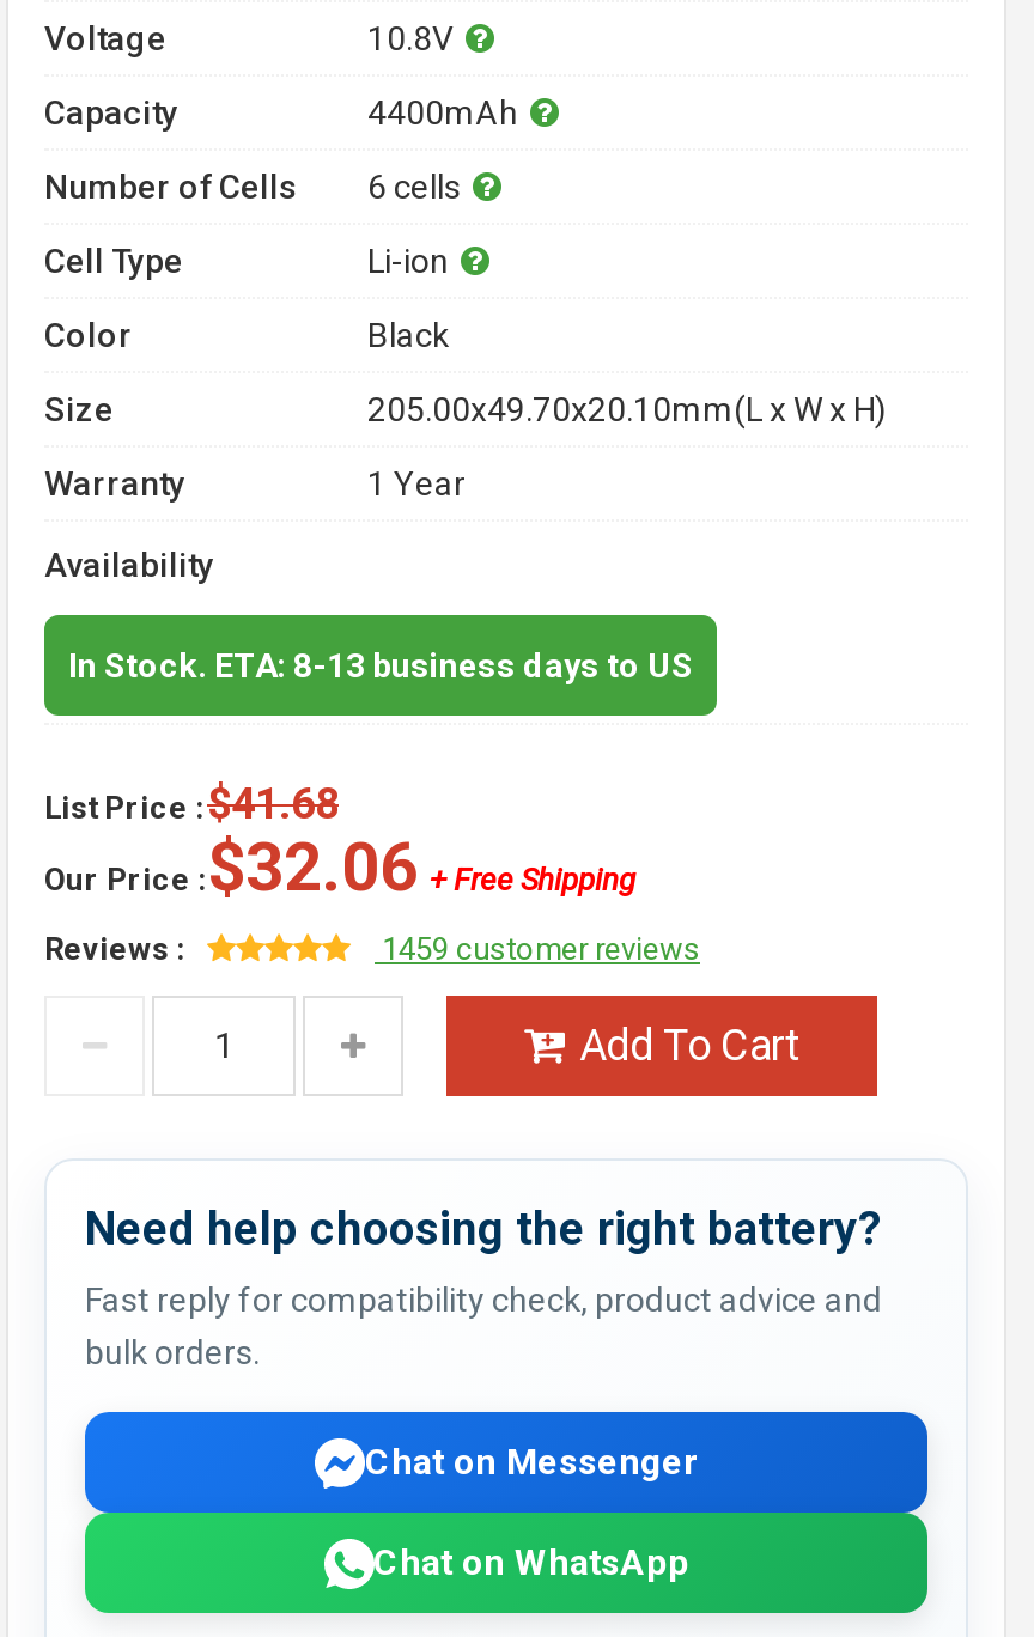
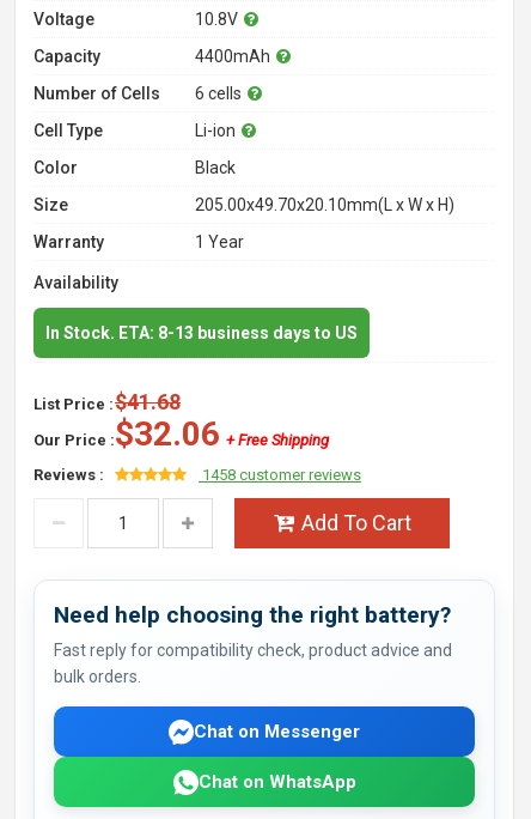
[375,931,700,967] 1459 customer reviews -> [199,466,361,484] 1458 customer reviews

